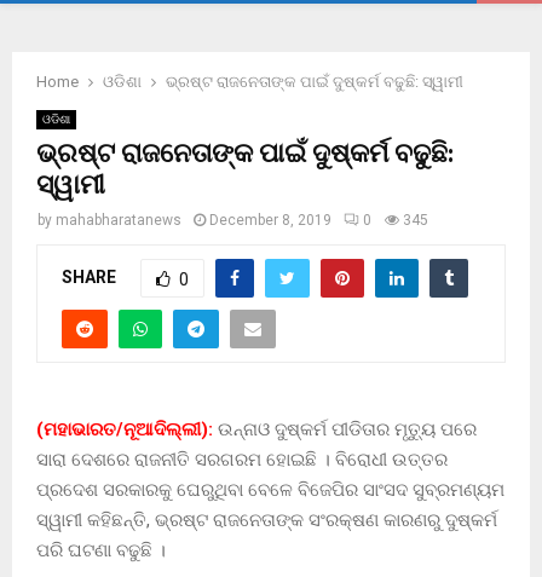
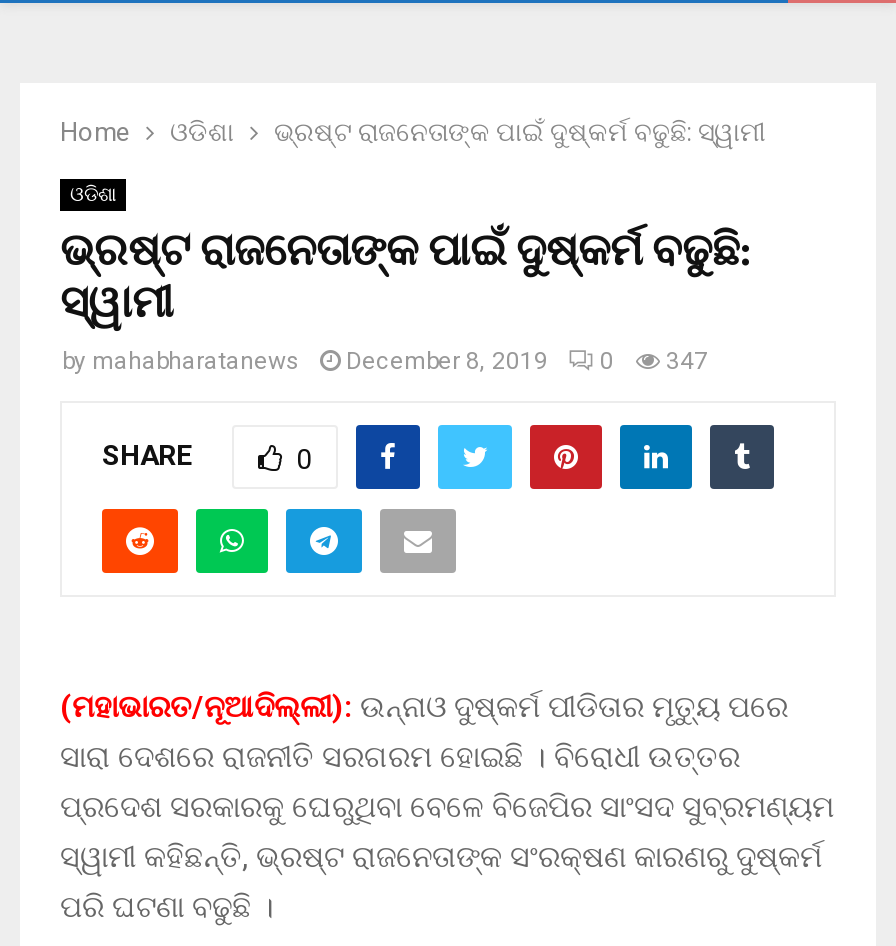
[38,212,428,229] by mahabharatanews December 8, 2019 0 345 -> [62,347,708,375] by mahabharatanews December 8, 2019 0 347

